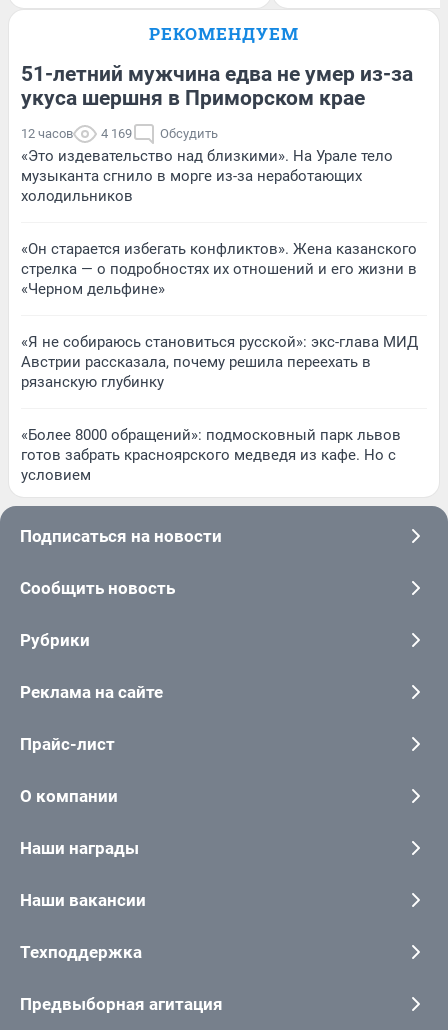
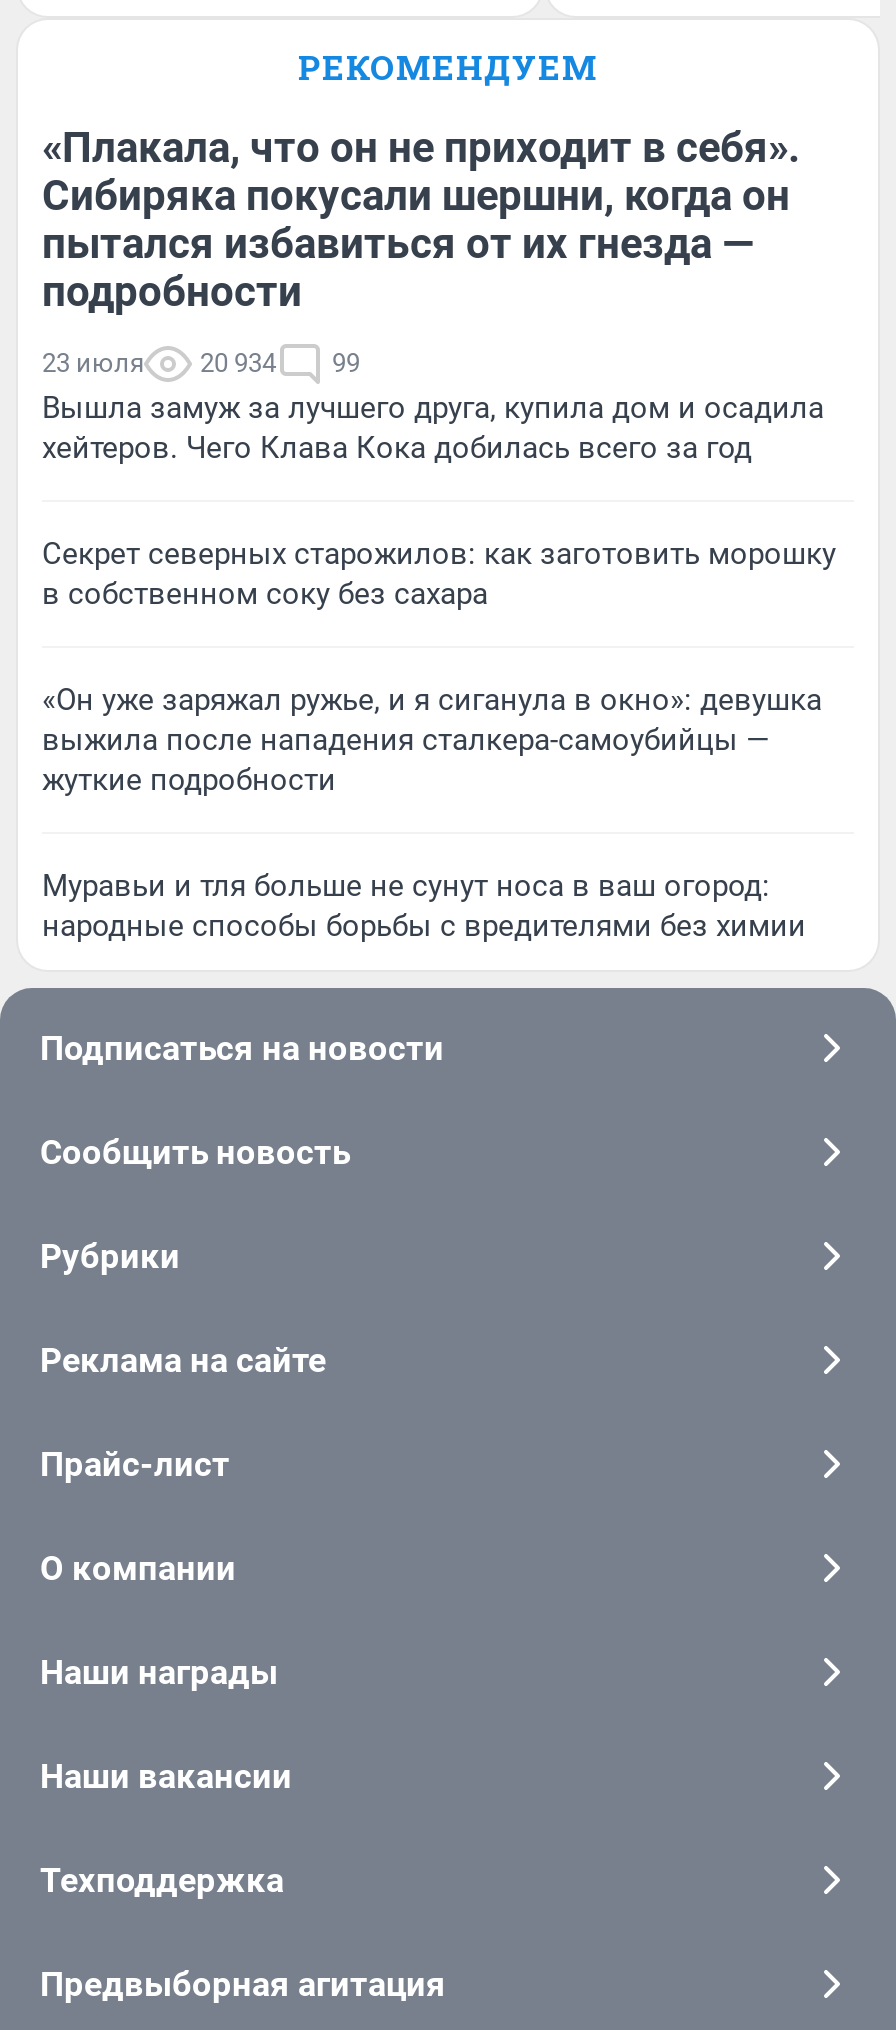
[21,62,413,110] 51-летний мужчина едва не умер из-за | укуса шершня в Приморском крае -> [42,124,800,316] «Плакала, что он не приходит в себя». | Сибиряка покусали шершни, когда он | пытался избавиться от их гнезда — | подробности
[21,126,393,205] 12 часов | 4 169 | Обсудить | «Это издевательство над близкими». На Урале тело | музыканта сгнило в морге из-за неработающих | холодильников -> [42,348,824,466] 23 июля | 20 934 | 99 | Вышла замуж за лучшего друга, купила дом и осадила | хейтеров. Чего Клава Кока добилась всего за год
[21,240,417,298] «Он старается избегать конфликтов». Жена казанского | стрелка — о подробностях их отношений и его жизни в | «Черном дельфине» -> [42,536,836,612] Секрет северных старожилов: как заготовить морошку | в собственном соку без сахара
[21,333,418,391] «Я не собираюсь становиться русской»: экс-глава МИД | Австрии рассказала, почему решила переехать в | рязанскую глубинку -> [42,682,822,798] «Он уже заряжал ружье, и я сиганула в окно»: девушка | выжила после нападения сталкера-самоубийцы — | жуткие подробности
[21,426,401,484] «Более 8000 обращений»: подмосковный парк львов | готов забрать красноярского медведя из кафе. Но с | условием -> [42,868,806,944] Муравьи и тля больше не сунут носа в ваш огород: | народные способы борьбы с вредителями без химии

